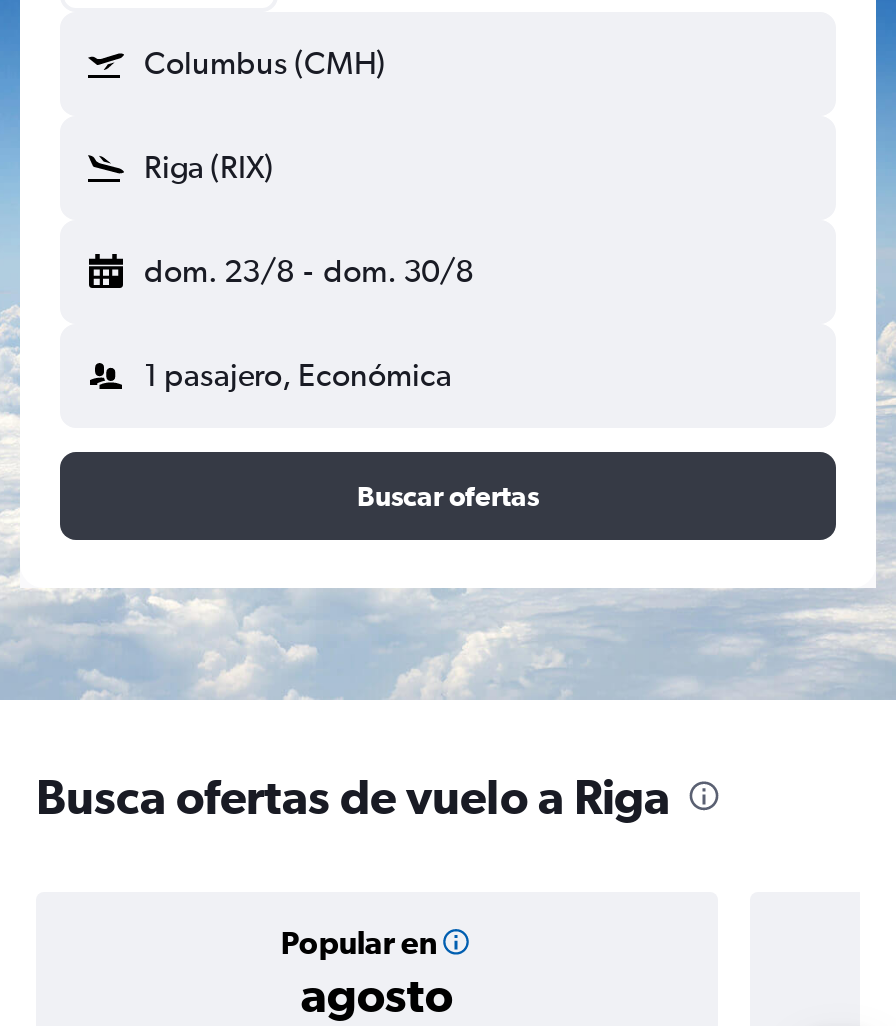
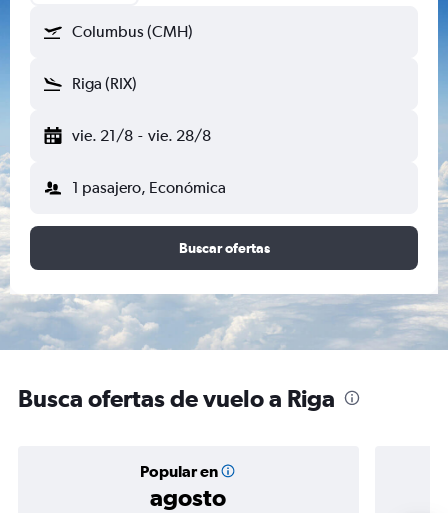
[144,252,473,290] dom. 23/8 - dom. 30/8 -> [72,126,211,145] vie. 21/8 - vie. 28/8

